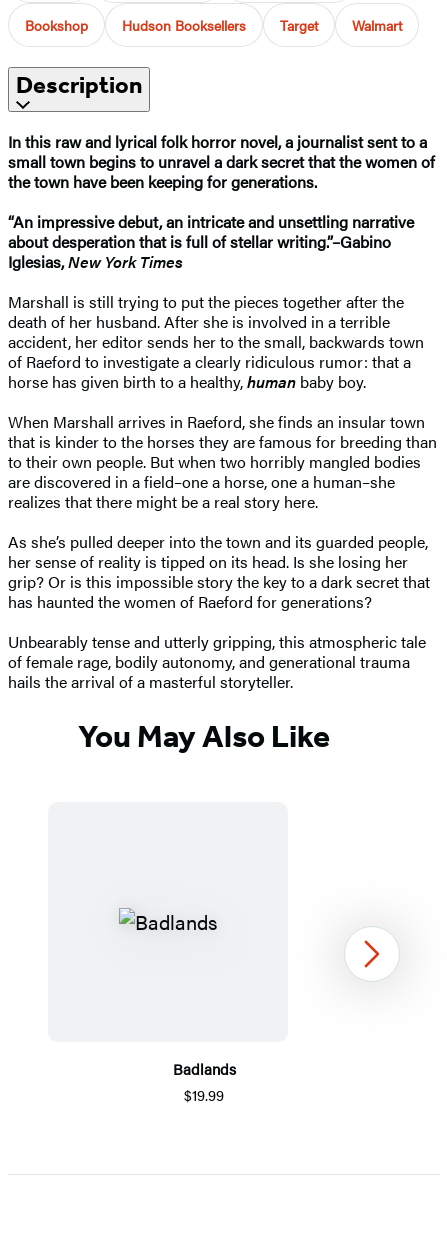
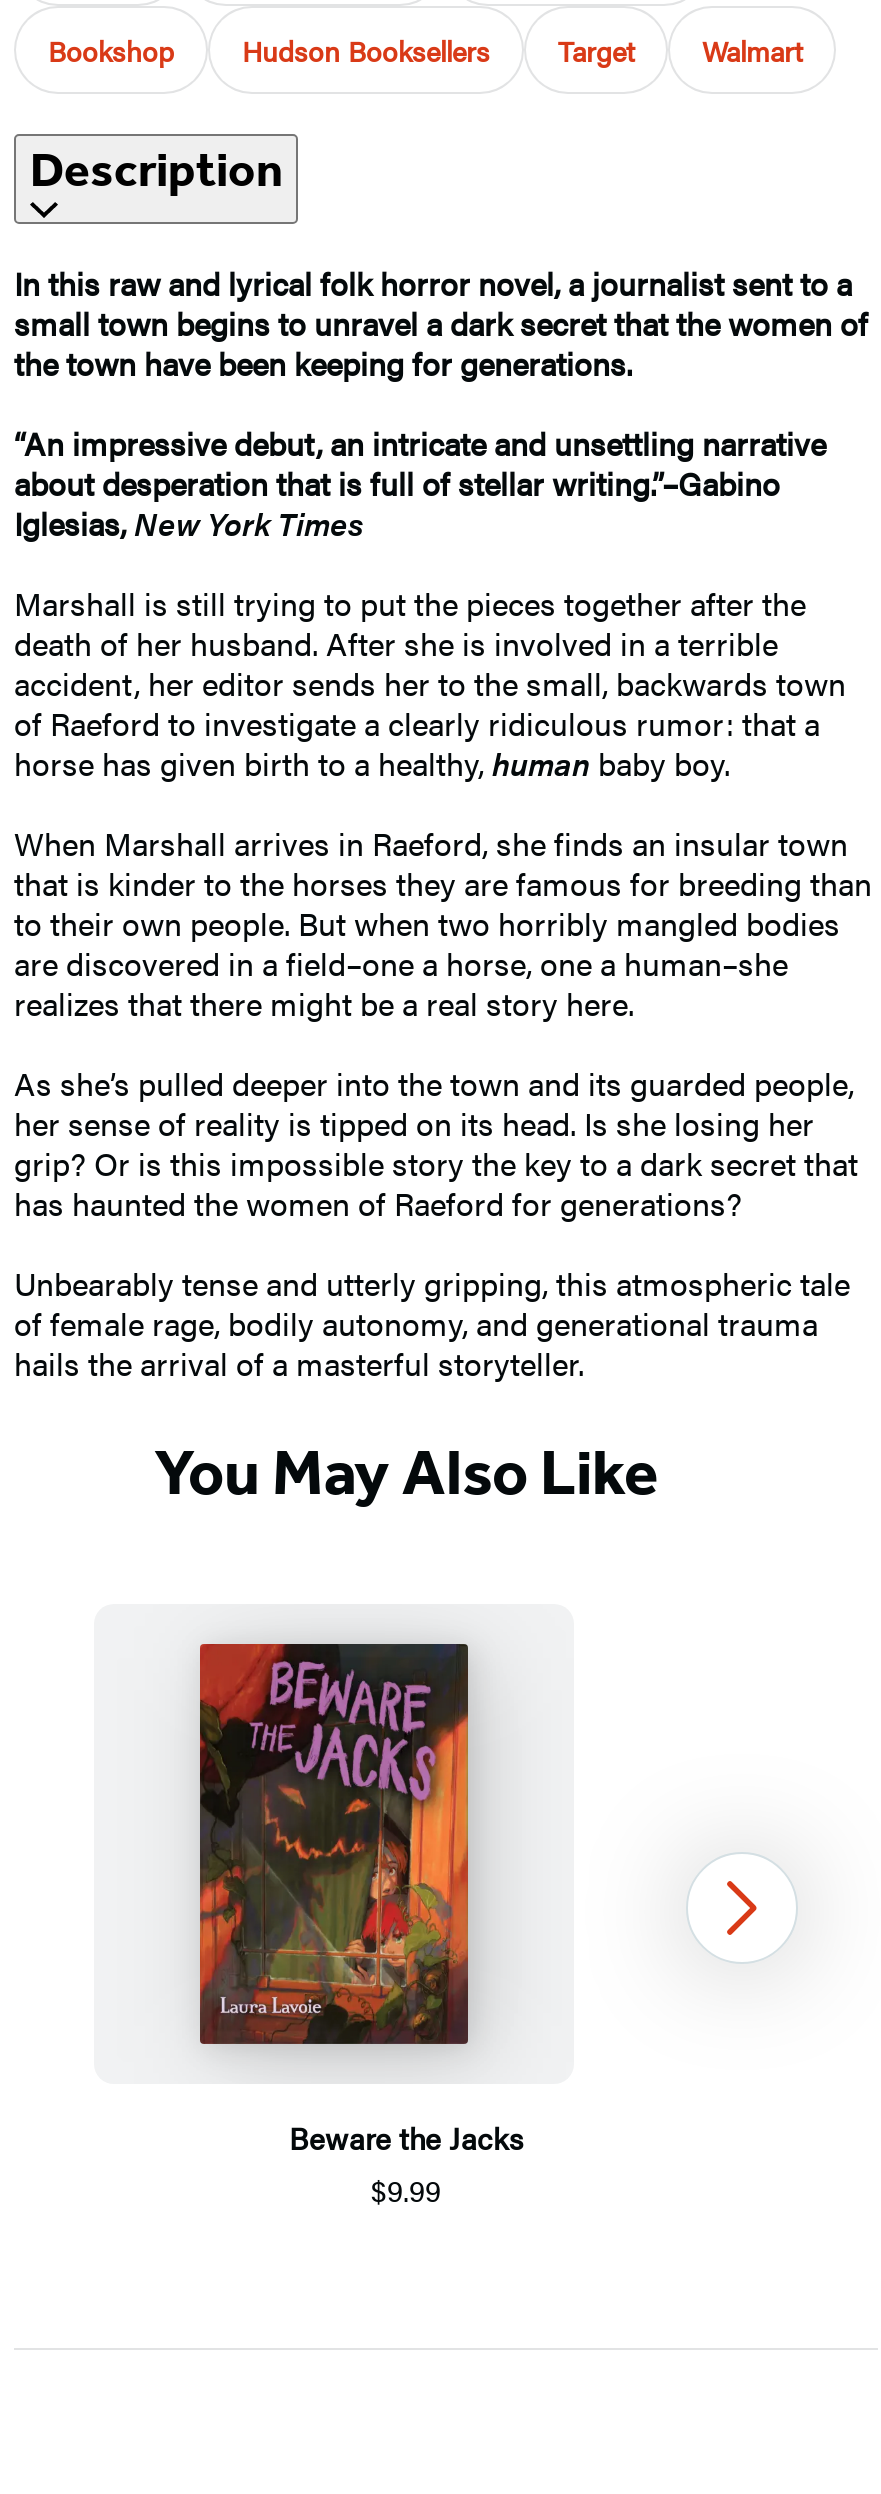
none -> [196,1640,480,2056] [image]
[172,1058,235,1105] Badlands | $19.99 -> [289,2116,523,2210] Beware the Jacks | $9.99

